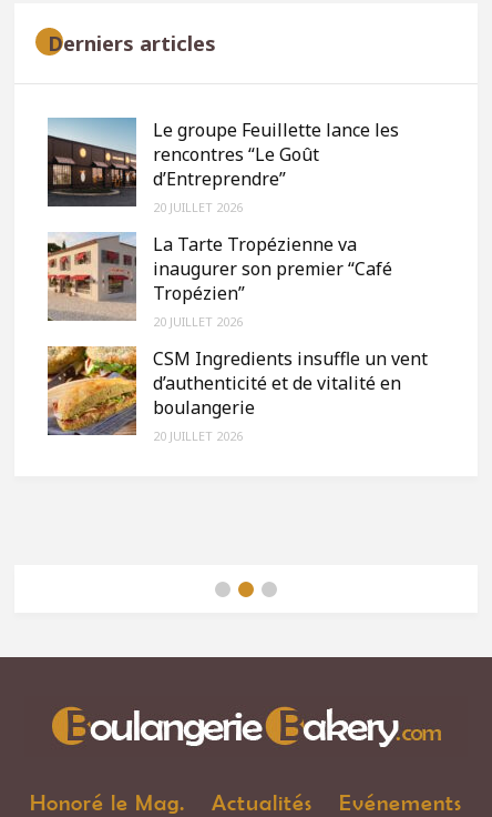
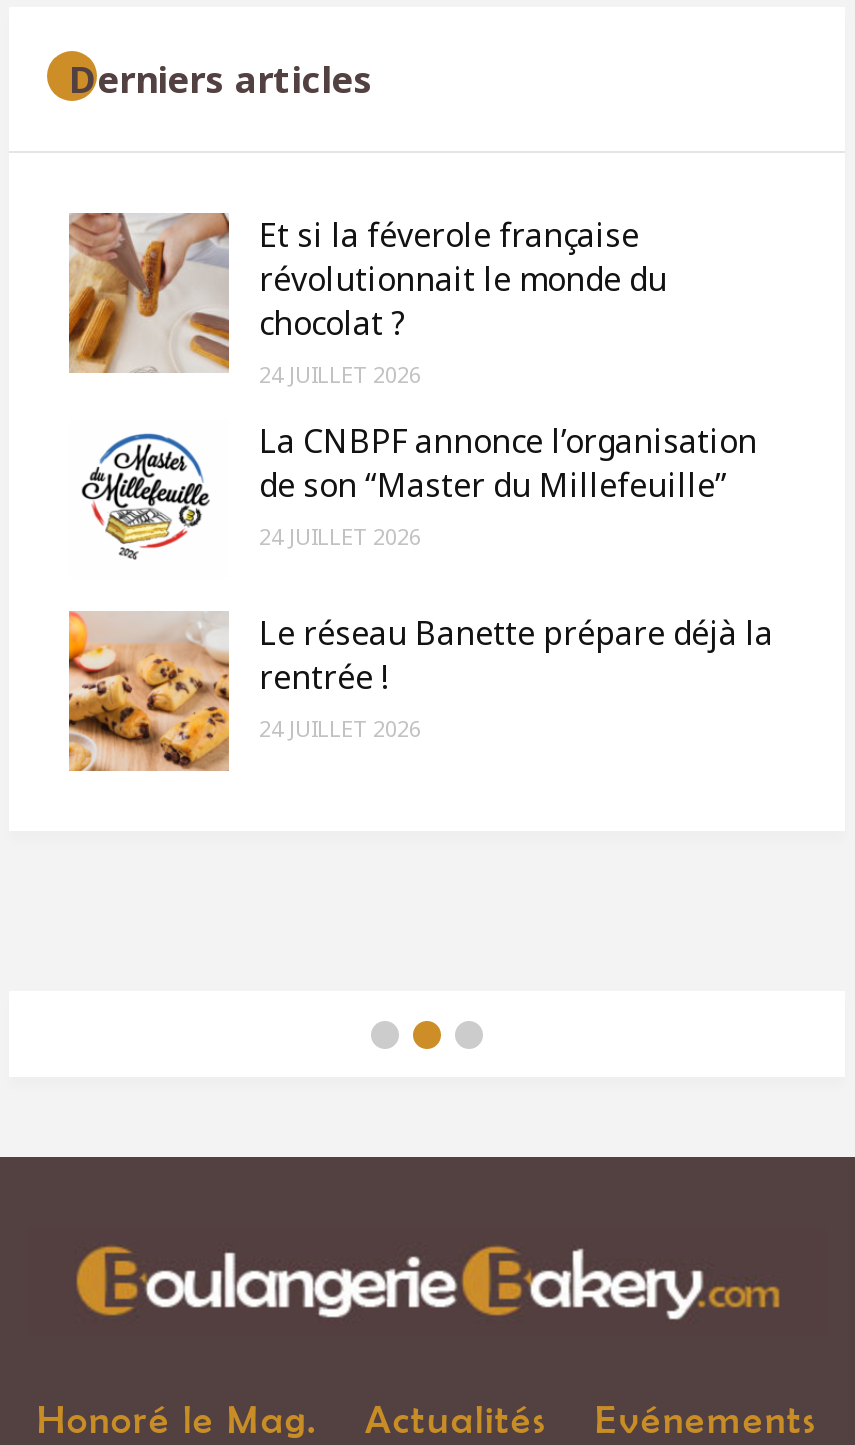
[47,117,399,215] [image] | Le groupe Feuillette lance les | rencontres “Le Goût | d’Entreprendre” | 20 JUILLET 2026 -> [67,211,667,389] [image] | Et si la féverole française | révolutionnait le monde du | chocolat ? | 24 JUILLET 2026
[47,231,392,330] [image] | La Tarte Tropézienne va | inaugurer son premier “Café | Tropézien” | 20 JUILLET 2026 -> [69,419,757,561] [image] | La CNBPF annonce l’organisation | de son “Master du Millefeuille” | 24 JUILLET 2026
[47,345,428,444] [image] | CSM Ingredients insuffle un vent | d’authenticité et de vitalité en | boulangerie | 20 JUILLET 2026 -> [67,609,773,773] [image] | Le réseau Banette prépare déjà la | rentrée ! | 24 JUILLET 2026

